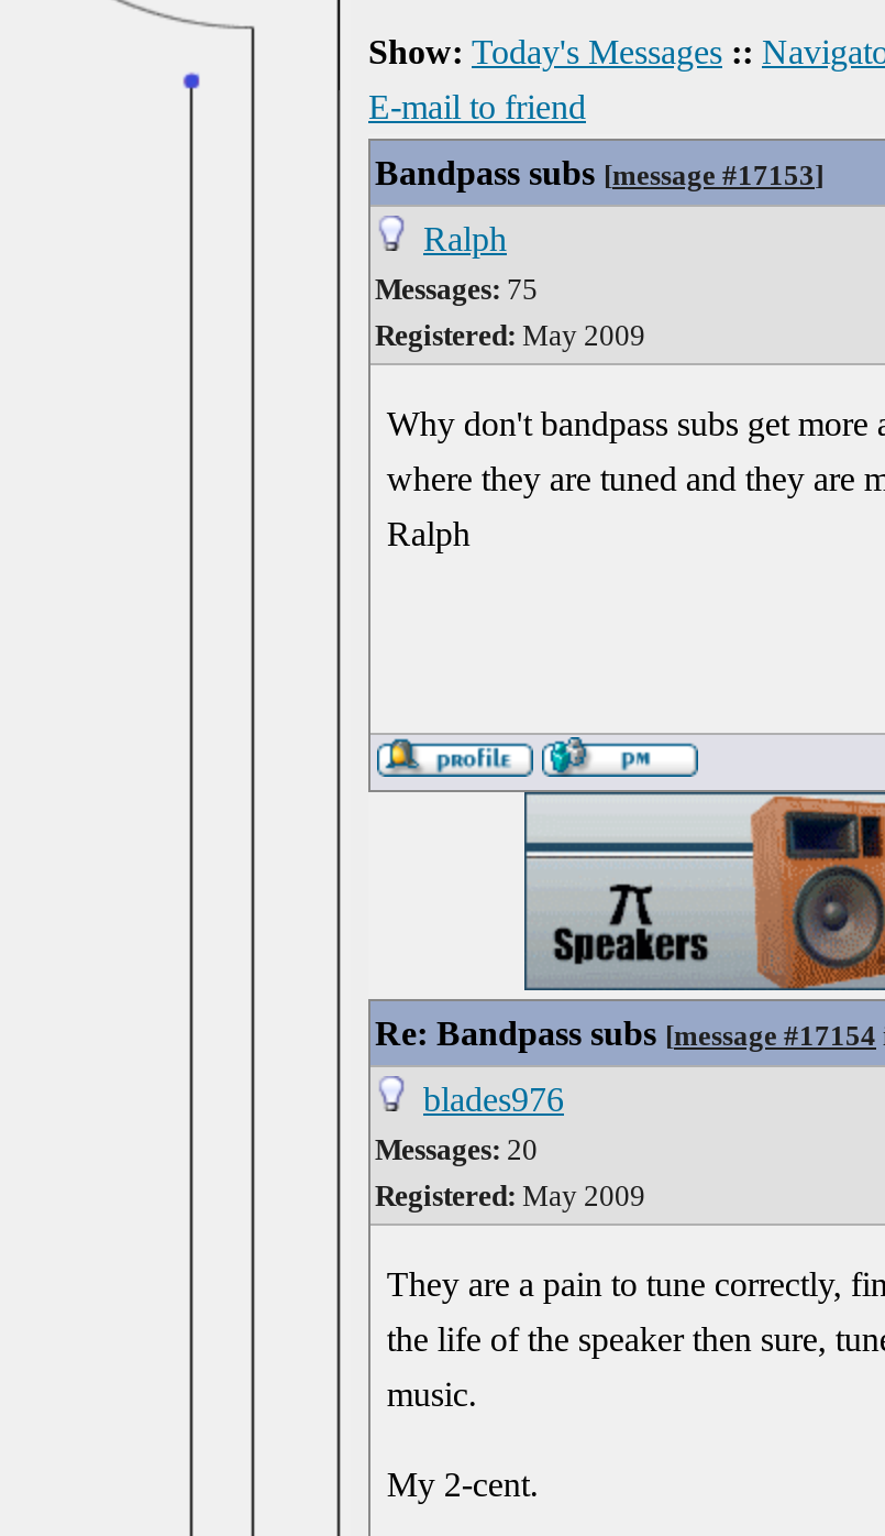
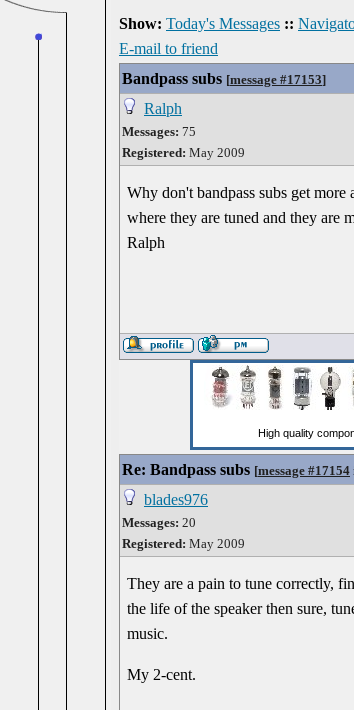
[524,792,878,990] [image] -> [190,360,351,451] [image]

